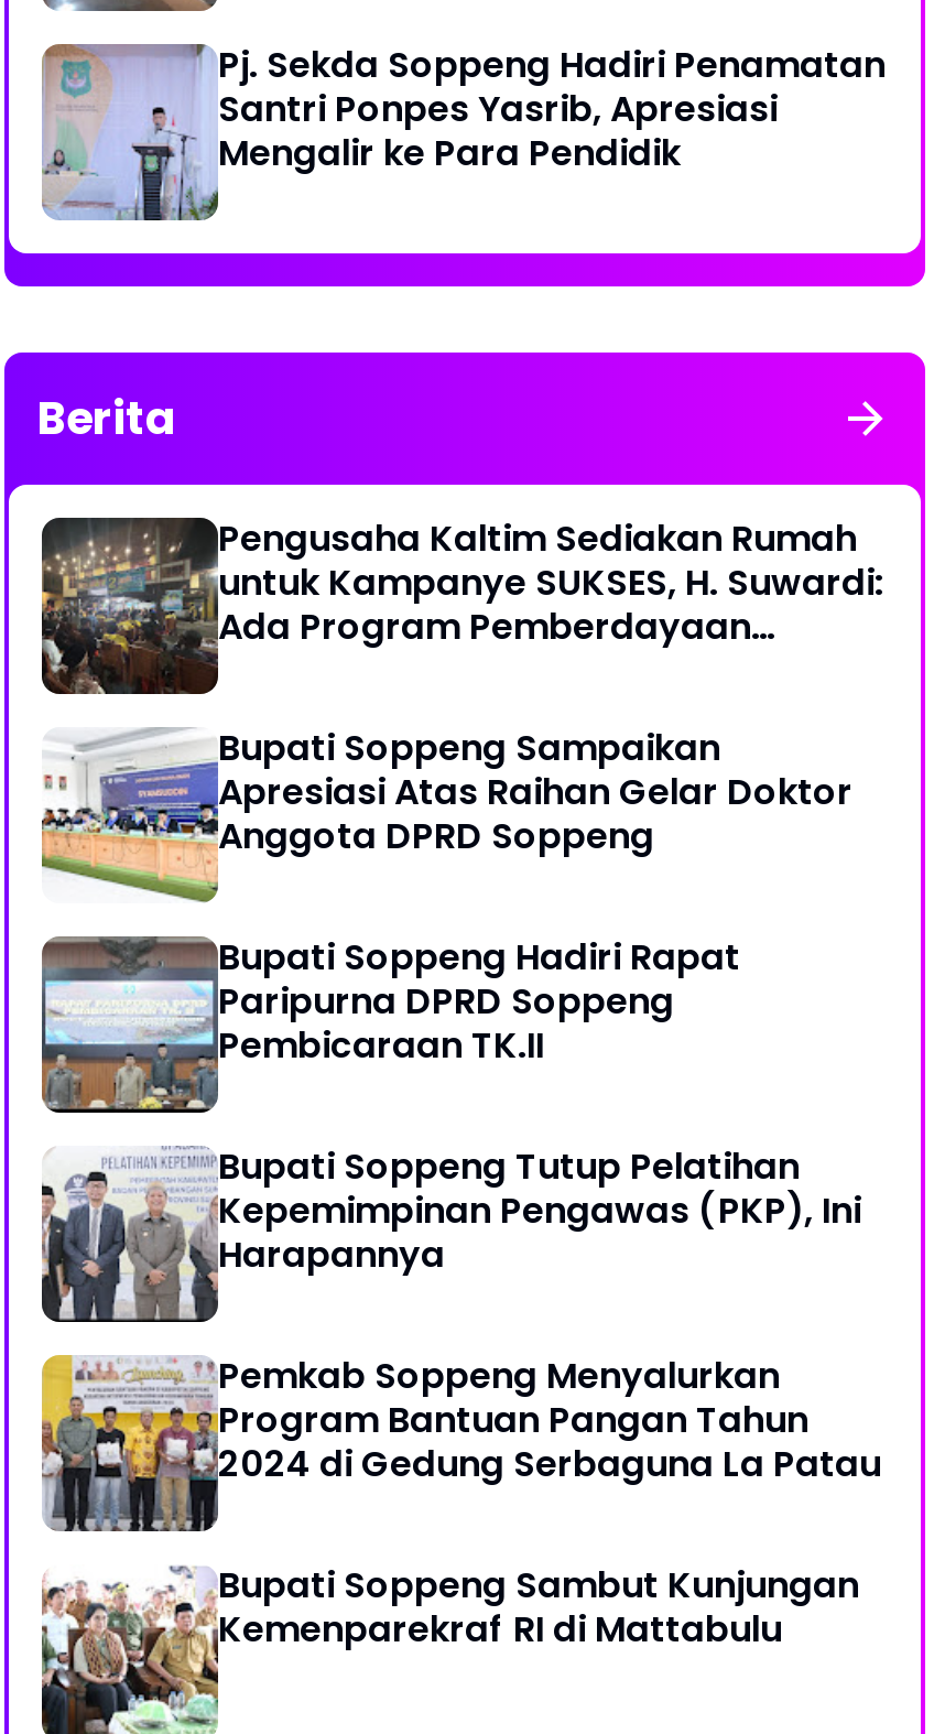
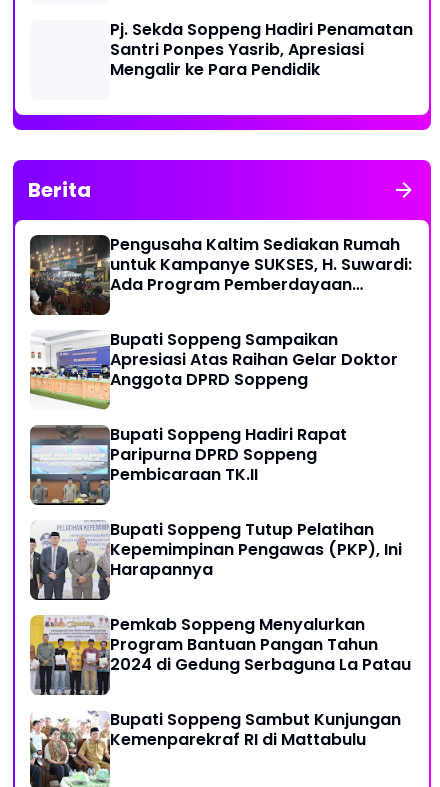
[40,42,220,223] [image] -> none

